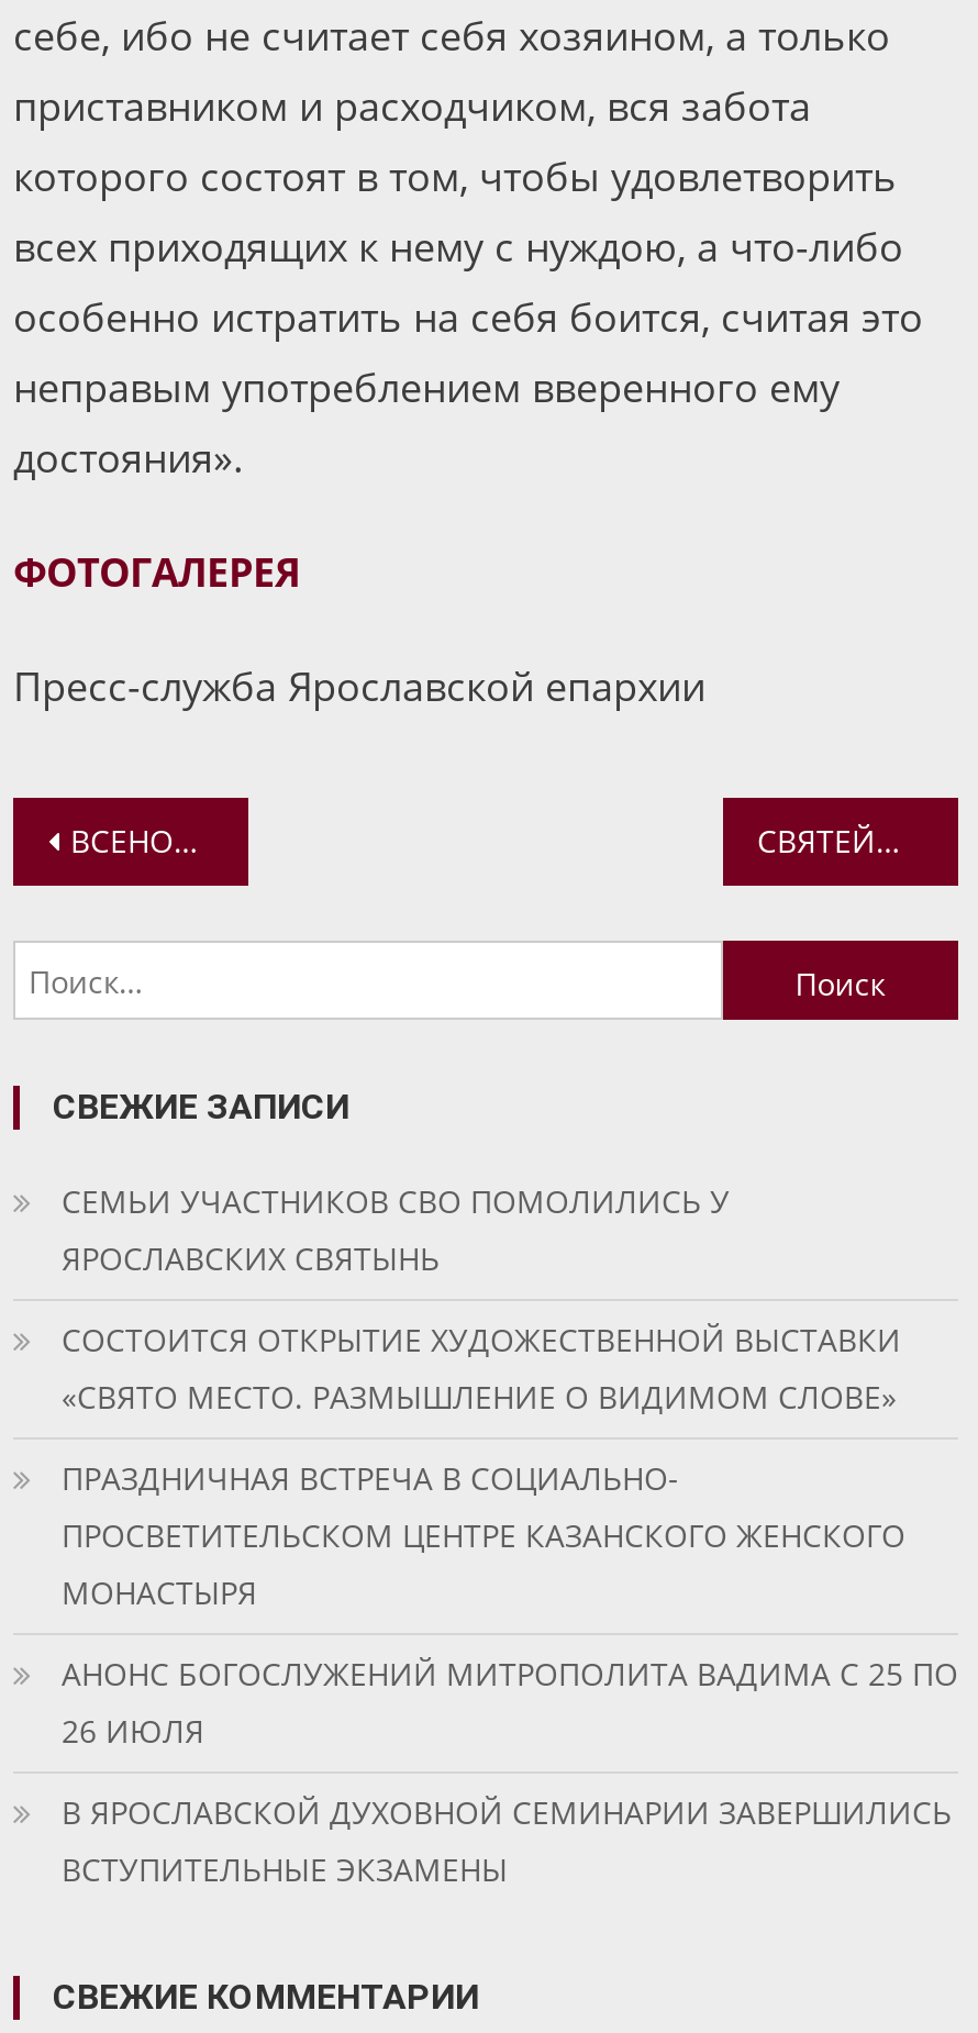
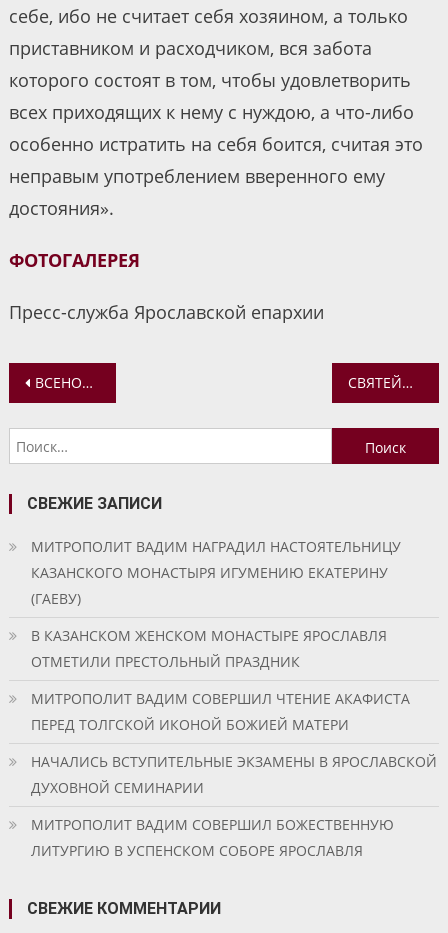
[62,1181,730,1280] СЕМЬИ УЧАСТНИКОВ СВО ПОМОЛИЛИСЬ У | ЯРОСЛАВСКИХ СВЯТЫНЬ -> [31,537,401,608] МИТРОПОЛИТ ВАДИМ НАГРАДИЛ НАСТОЯТЕЛЬНИЦУ | КАЗАНСКОГО МОНАСТЫРЯ ИГУМЕНИЮ ЕКАТЕРИНУ | (ГАЕВУ)
[62,1319,901,1418] СОСТОИТСЯ ОТКРЫТИЕ ХУДОЖЕСТВЕННОЙ ВЫСТАВКИ | «СВЯТО МЕСТО. РАЗМЫШЛЕНИЕ О ВИДИМОМ СЛОВЕ» -> [31,626,387,671] В КАЗАНСКОМ ЖЕНСКОМ МОНАСТЫРЕ ЯРОСЛАВЛЯ | ОТМЕТИЛИ ПРЕСТОЛЬНЫЙ ПРАЗДНИК
[62,1458,905,1614] ПРАЗДНИЧНАЯ ВСТРЕЧА В СОЦИАЛЬНО- | ПРОСВЕТИТЕЛЬСКОМ ЦЕНТРЕ КАЗАНСКОГО ЖЕНСКОГО | МОНАСТЫРЯ -> [31,689,410,734] МИТРОПОЛИТ ВАДИМ СОВЕРШИЛ ЧТЕНИЕ АКАФИСТА | ПЕРЕД ТОЛГСКОЙ ИКОНОЙ БОЖИЕЙ МАТЕРИ
[62,1653,958,1752] АНОНС БОГОСЛУЖЕНИЙ МИТРОПОЛИТА ВАДИМА С 25 ПО | 26 ИЮЛЯ -> [31,752,437,797] НАЧАЛИСЬ ВСТУПИТЕЛЬНЫЕ ЭКЗАМЕНЫ В ЯРОСЛАВСКОЙ | ДУХОВНОЙ СЕМИНАРИИ
[62,1792,952,1891] В ЯРОСЛАВСКОЙ ДУХОВНОЙ СЕМИНАРИИ ЗАВЕРШИЛИСЬ | ВСТУПИТЕЛЬНЫЕ ЭКЗАМЕНЫ -> [31,815,394,860] МИТРОПОЛИТ ВАДИМ СОВЕРШИЛ БОЖЕСТВЕННУЮ | ЛИТУРГИЮ В УСПЕНСКОМ СОБОРЕ ЯРОСЛАВЛЯ

